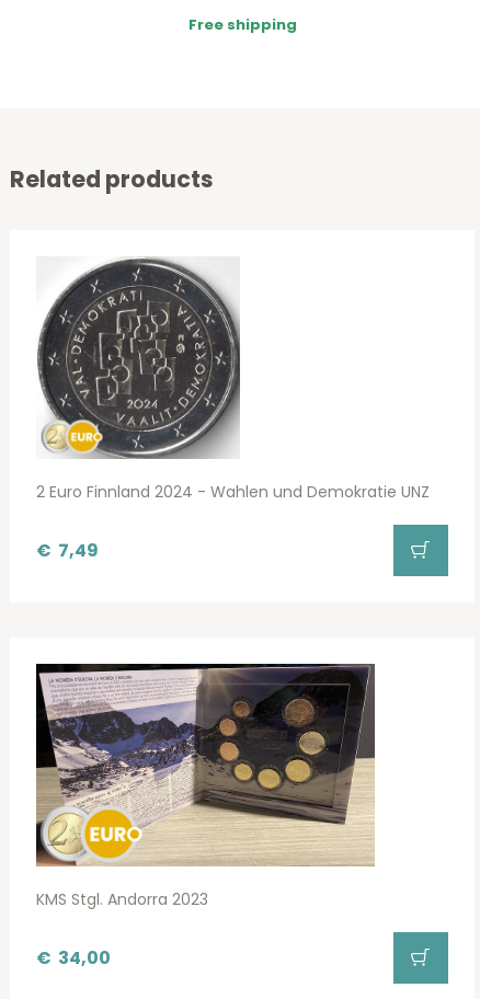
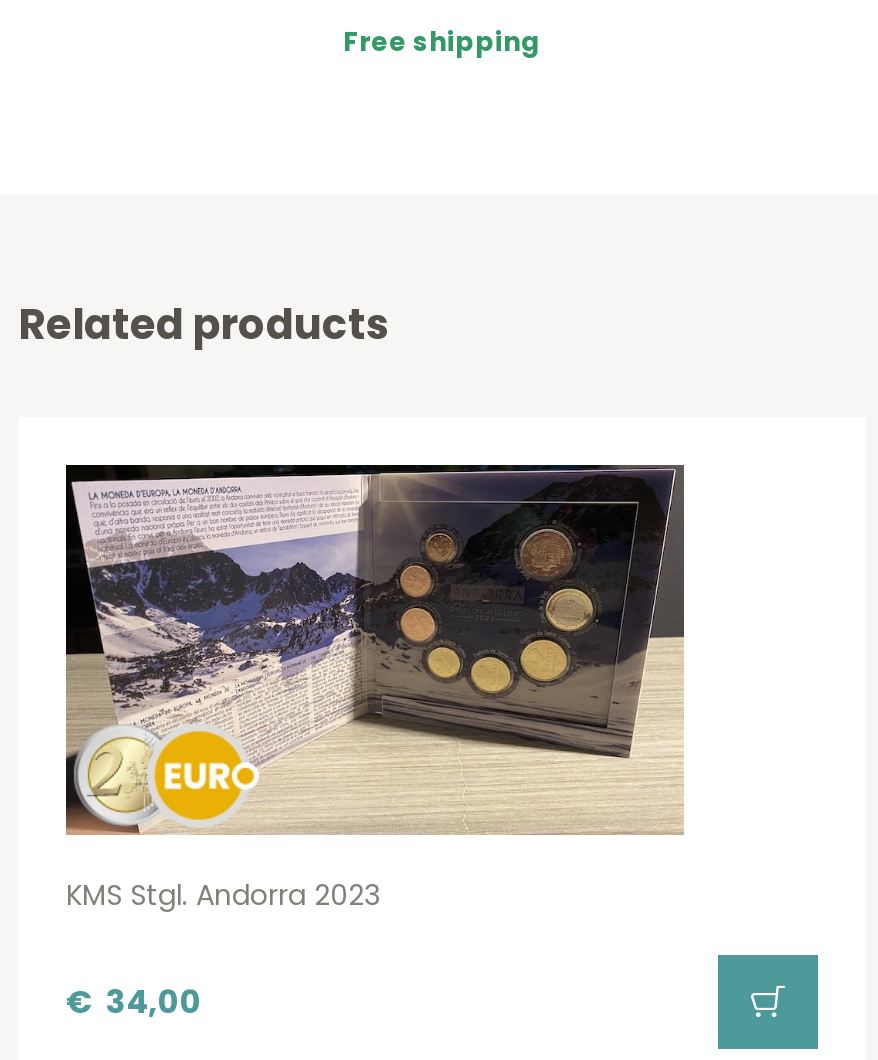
[36,256,430,563] [image] | 2 Euro Finnland 2024 - Wahlen und Demokratie UNZ | € 7,49 -> none

